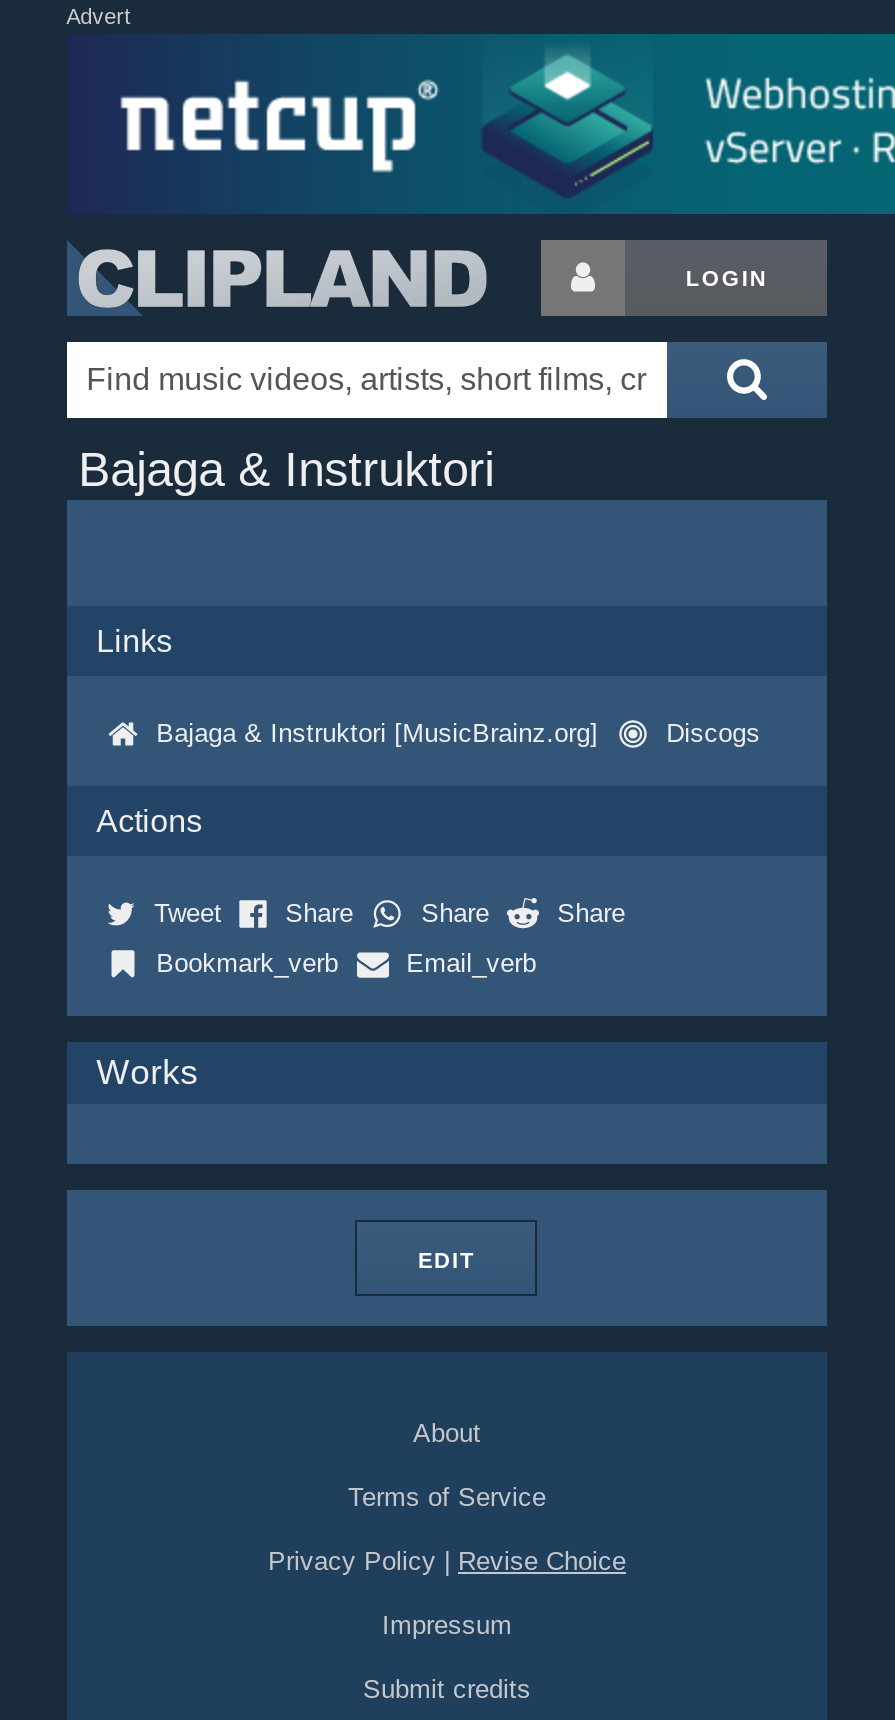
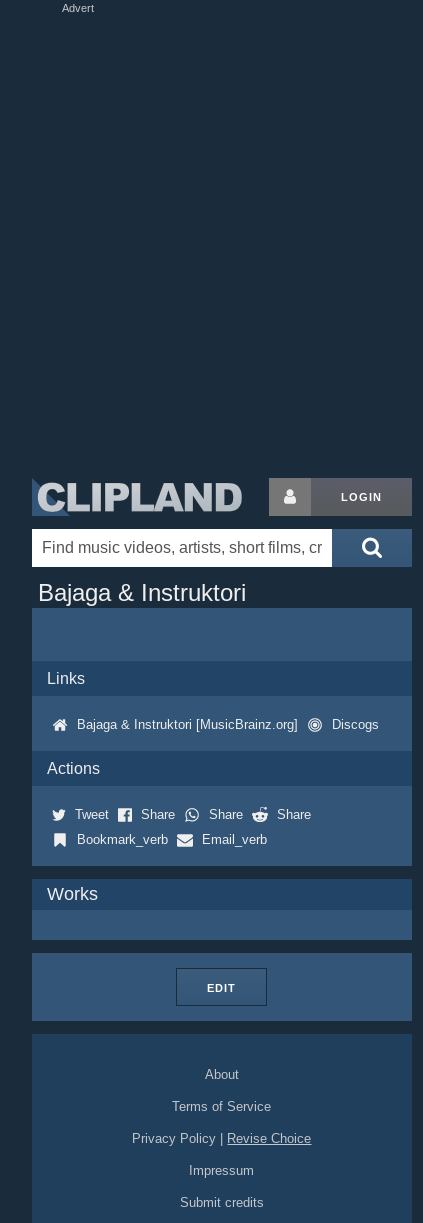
[117,34,889,214] [image] -> none

